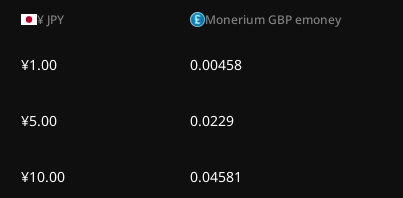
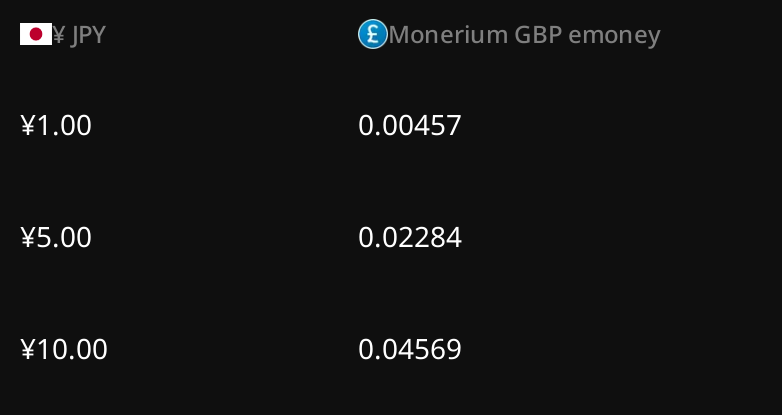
[190,55,242,74] 0.00458 -> [358,105,462,143] 0.00457
[190,111,234,130] 0.0229 -> [358,217,462,255] 0.02284
[190,167,242,186] 0.04581 -> [358,329,462,367] 0.04569

